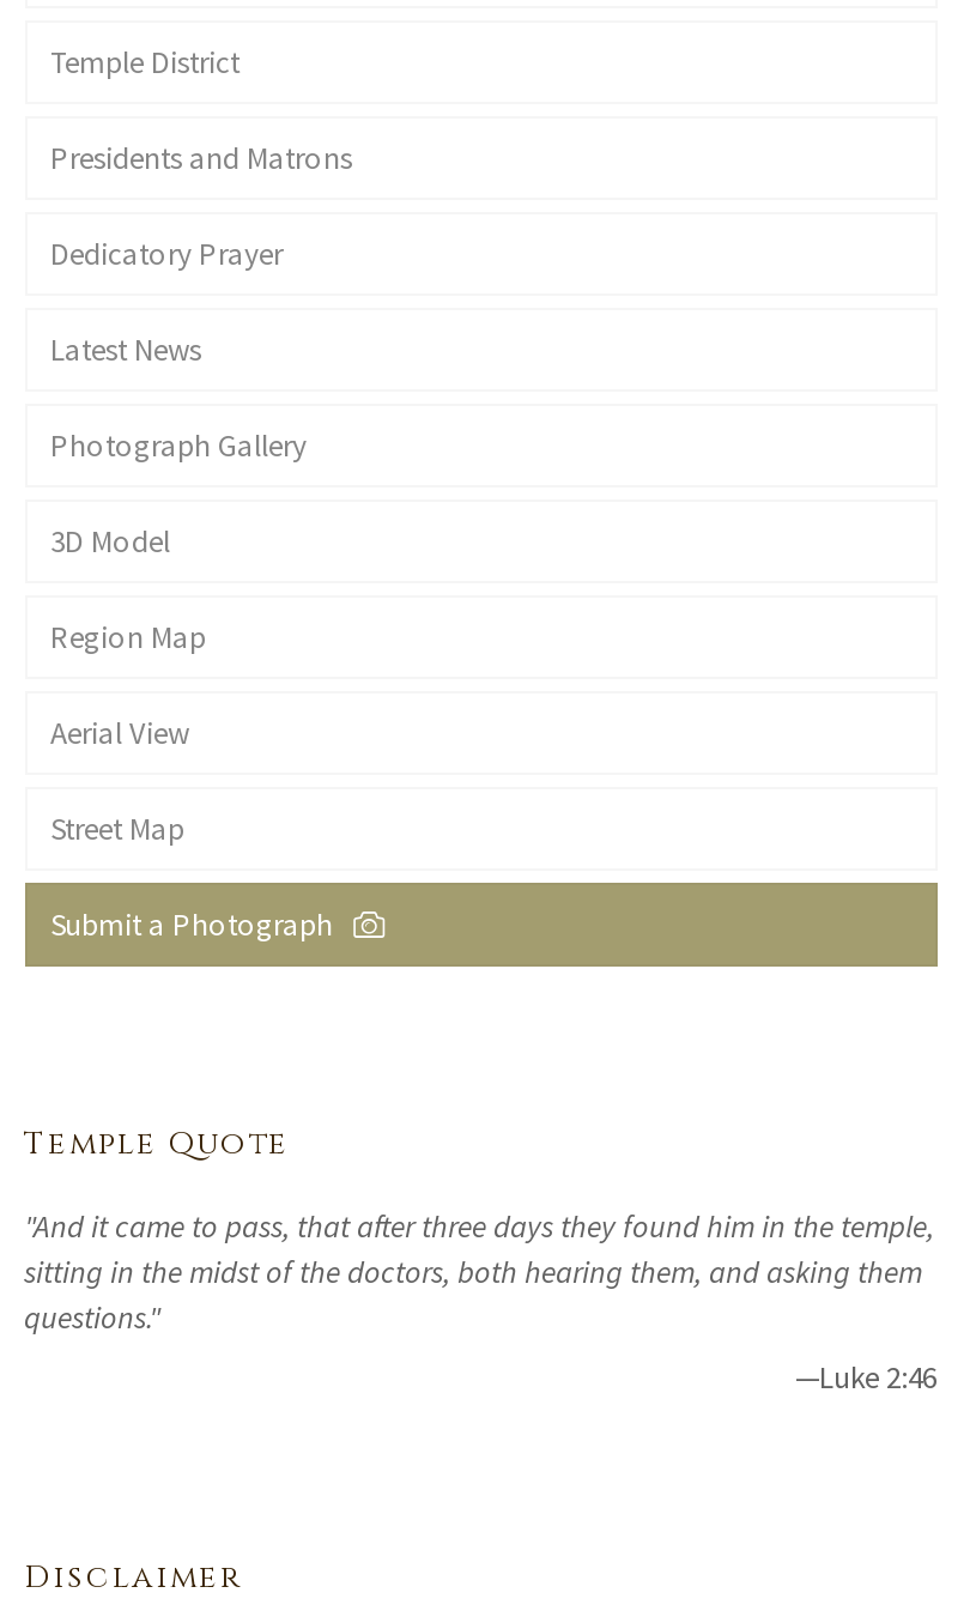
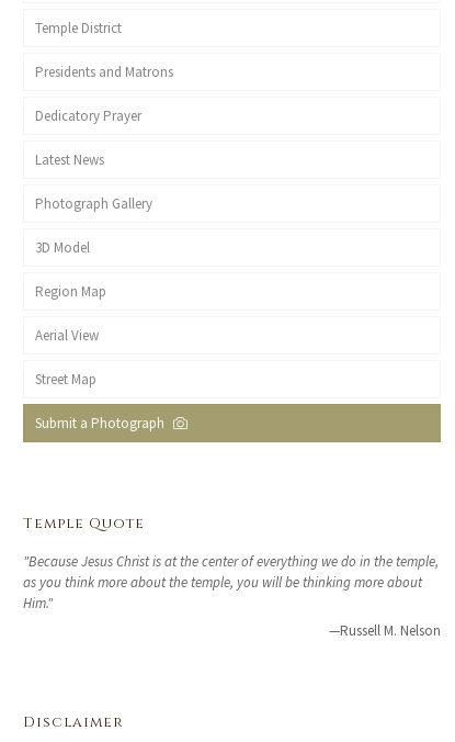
[24,1206,934,1338] "And it came to pass, that after three days they found him in the temple, | sitting in the midst of the doctors, both hearing them, and asking them | questions." -> [22,552,438,612] "Because Jesus Christ is at the center of everything we do in the temple, | as you think more about the temple, you will be thinking more about | Him."
[795,1357,936,1398] —Luke 2:46 -> [328,621,440,640] —Russell M. Nelson

